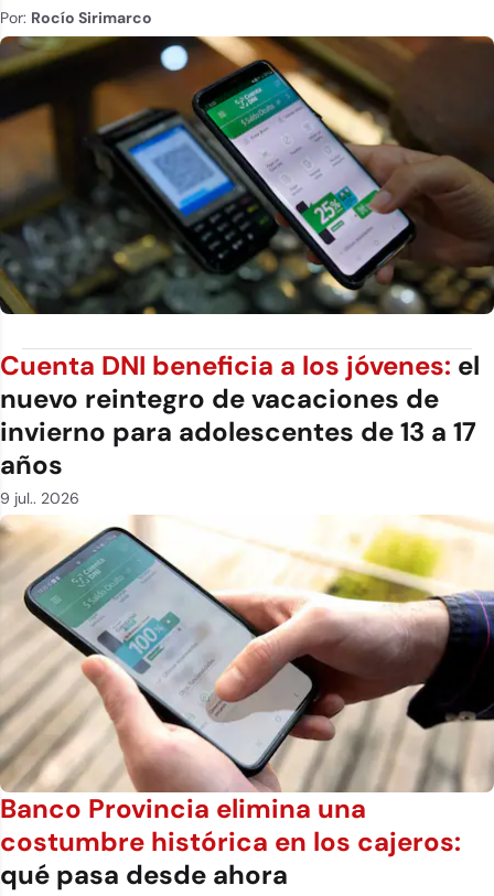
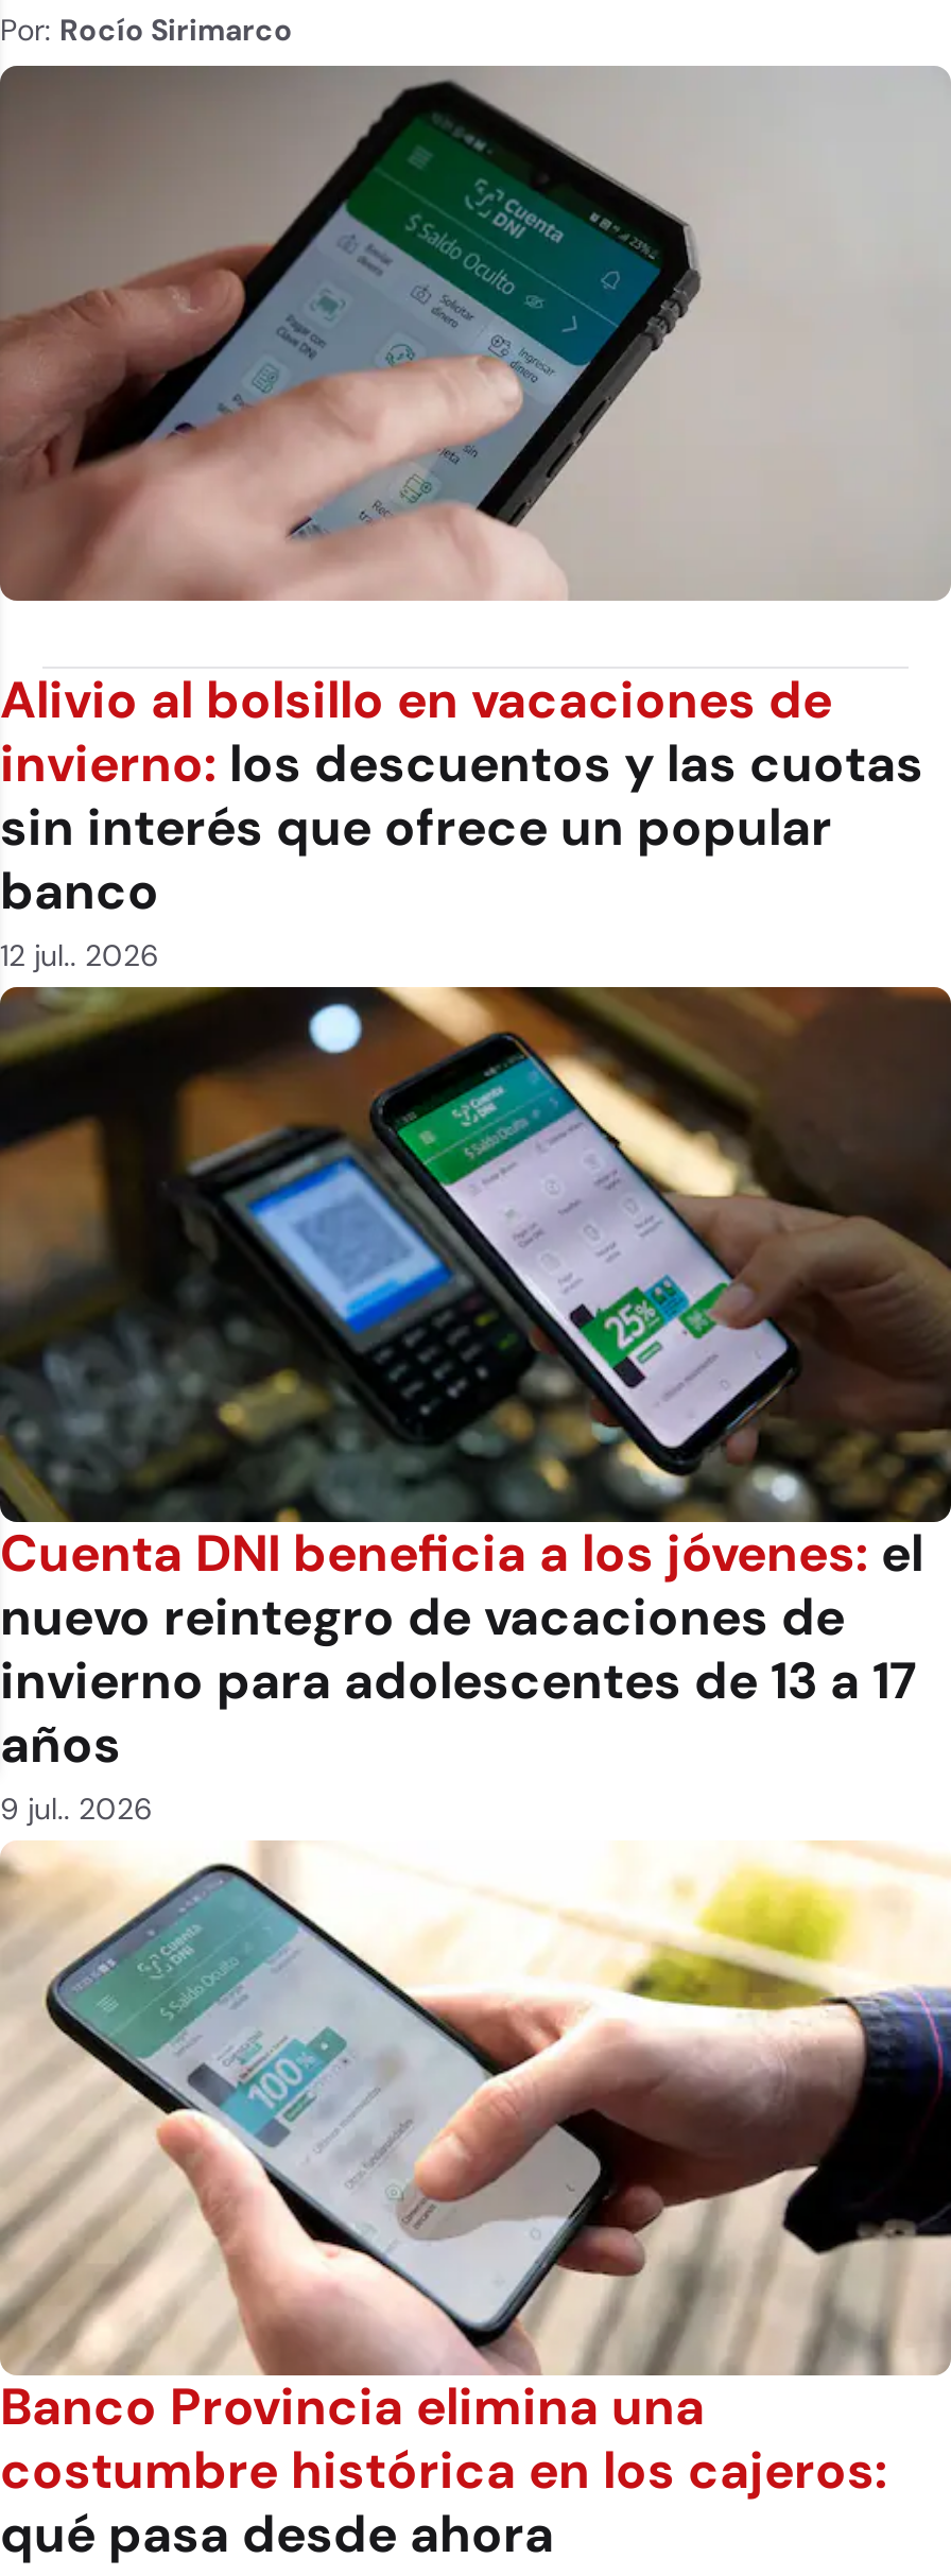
none -> [0,937,159,975] 12 jul.. 2026
none -> [0,64,945,924] [image] | Alivio al bolsillo en vacaciones de | invierno: los descuentos y las cuotas | sin interés que ofrece un popular | banco
moved [3,35,491,315] -> [6,985,945,1524]: [image]

